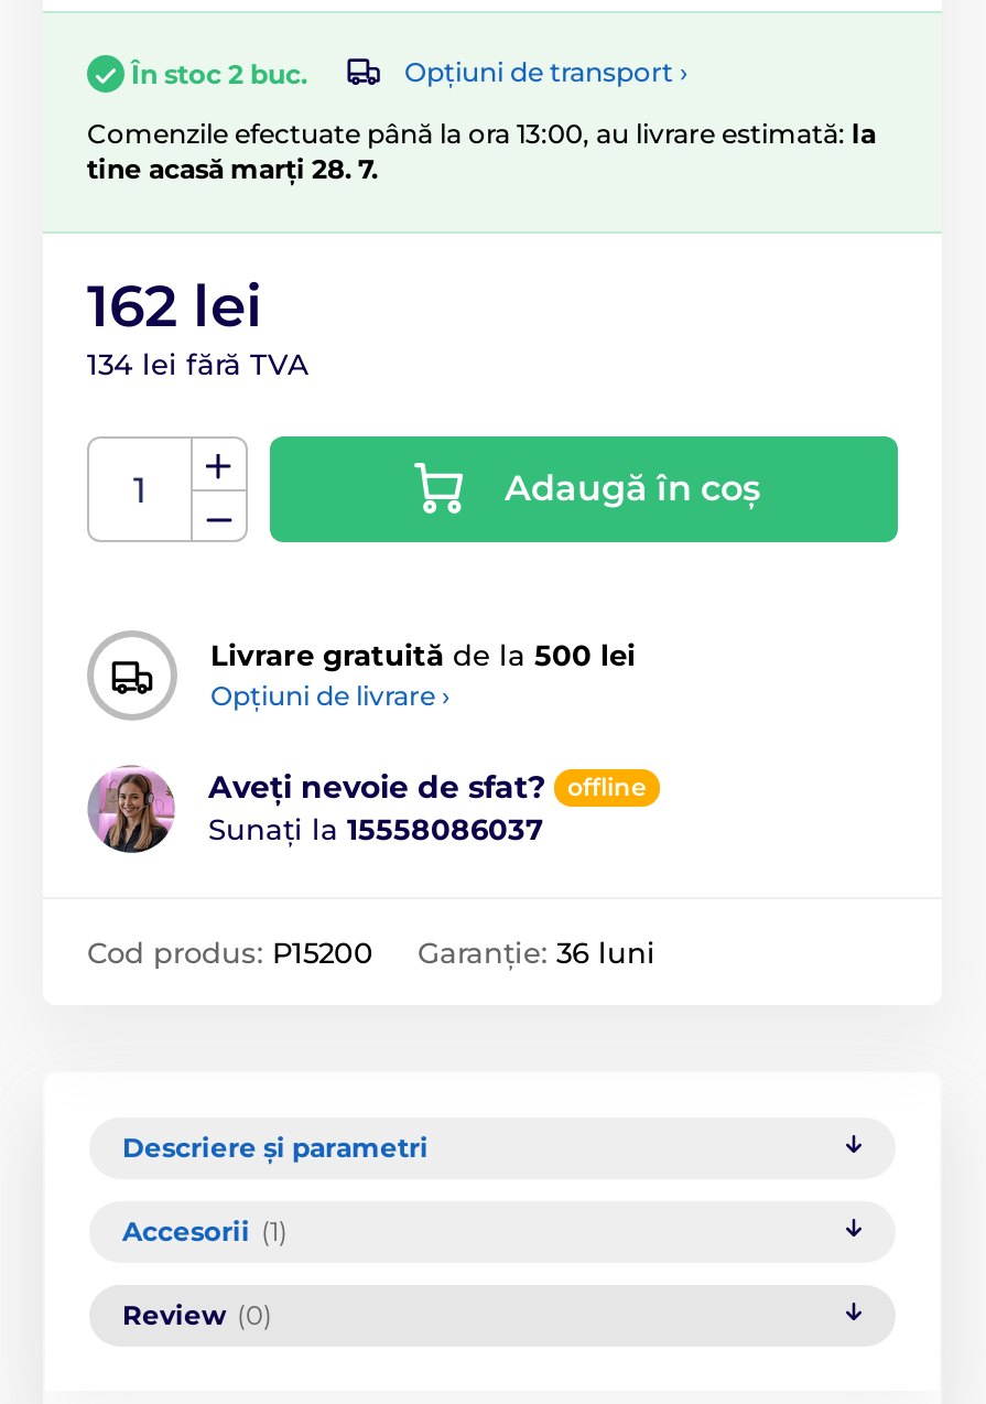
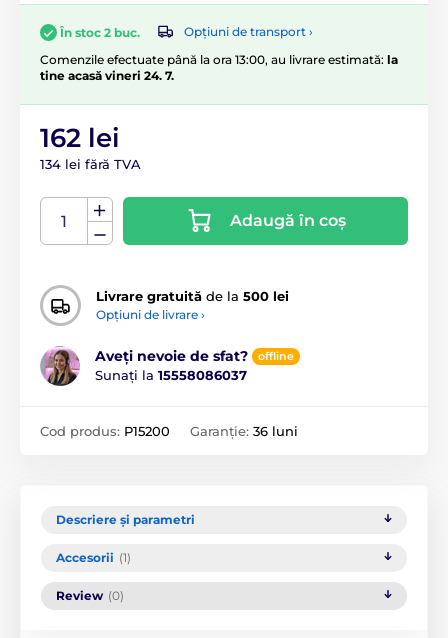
[87,152,378,185] tine acasă marți 28. 7. -> [40,68,174,83] tine acasă vineri 24. 7.

